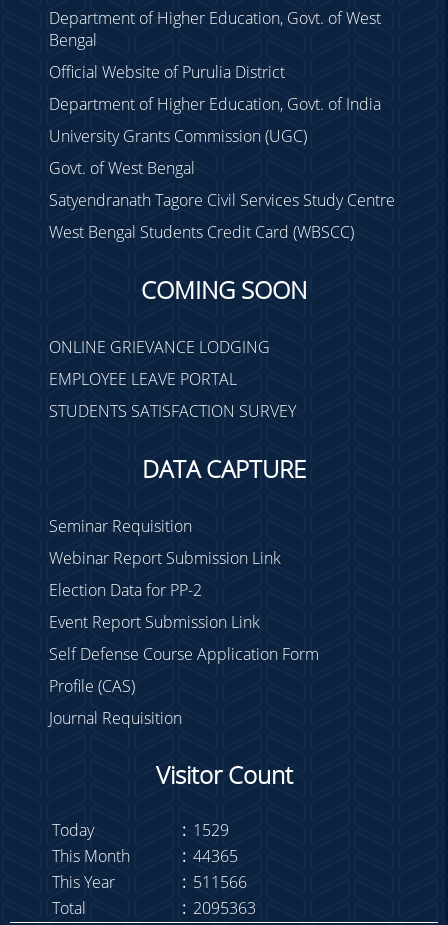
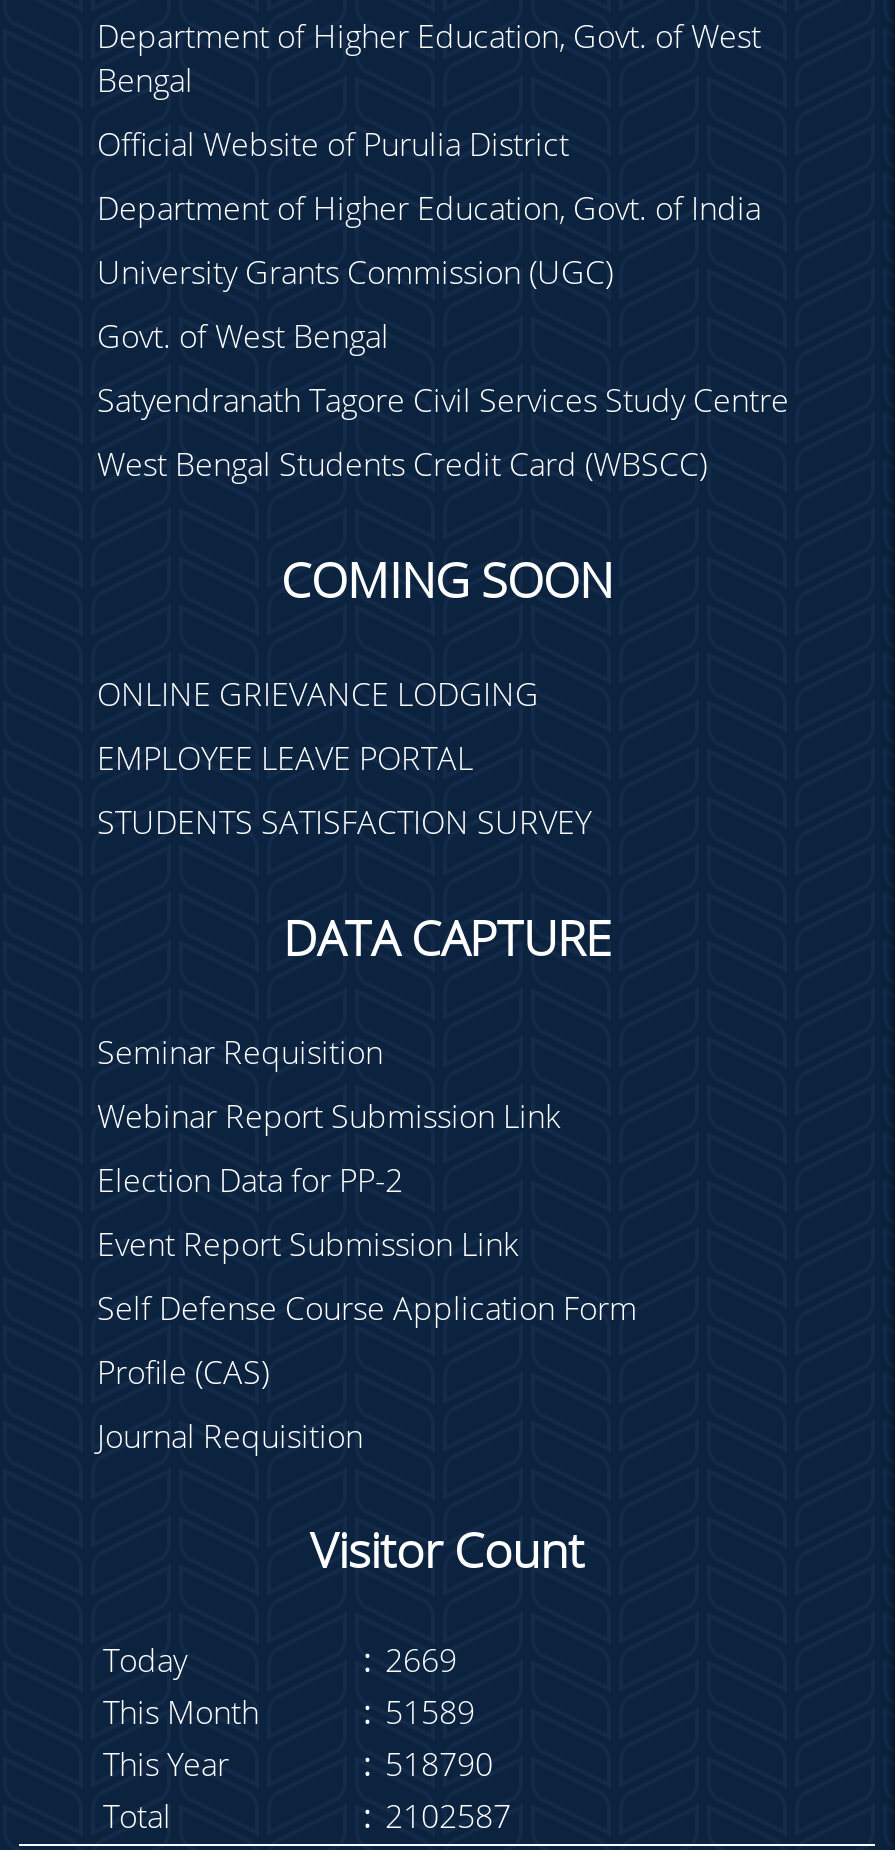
[182,819,229,841] : 1529 -> [363,1639,457,1683] : 2669
[182,845,238,867] : 44365 -> [363,1691,475,1735] : 51589
[182,871,247,893] : 511566 -> [363,1743,493,1787] : 518790
[182,897,256,919] : 2095363 -> [363,1795,511,1839] : 2102587

